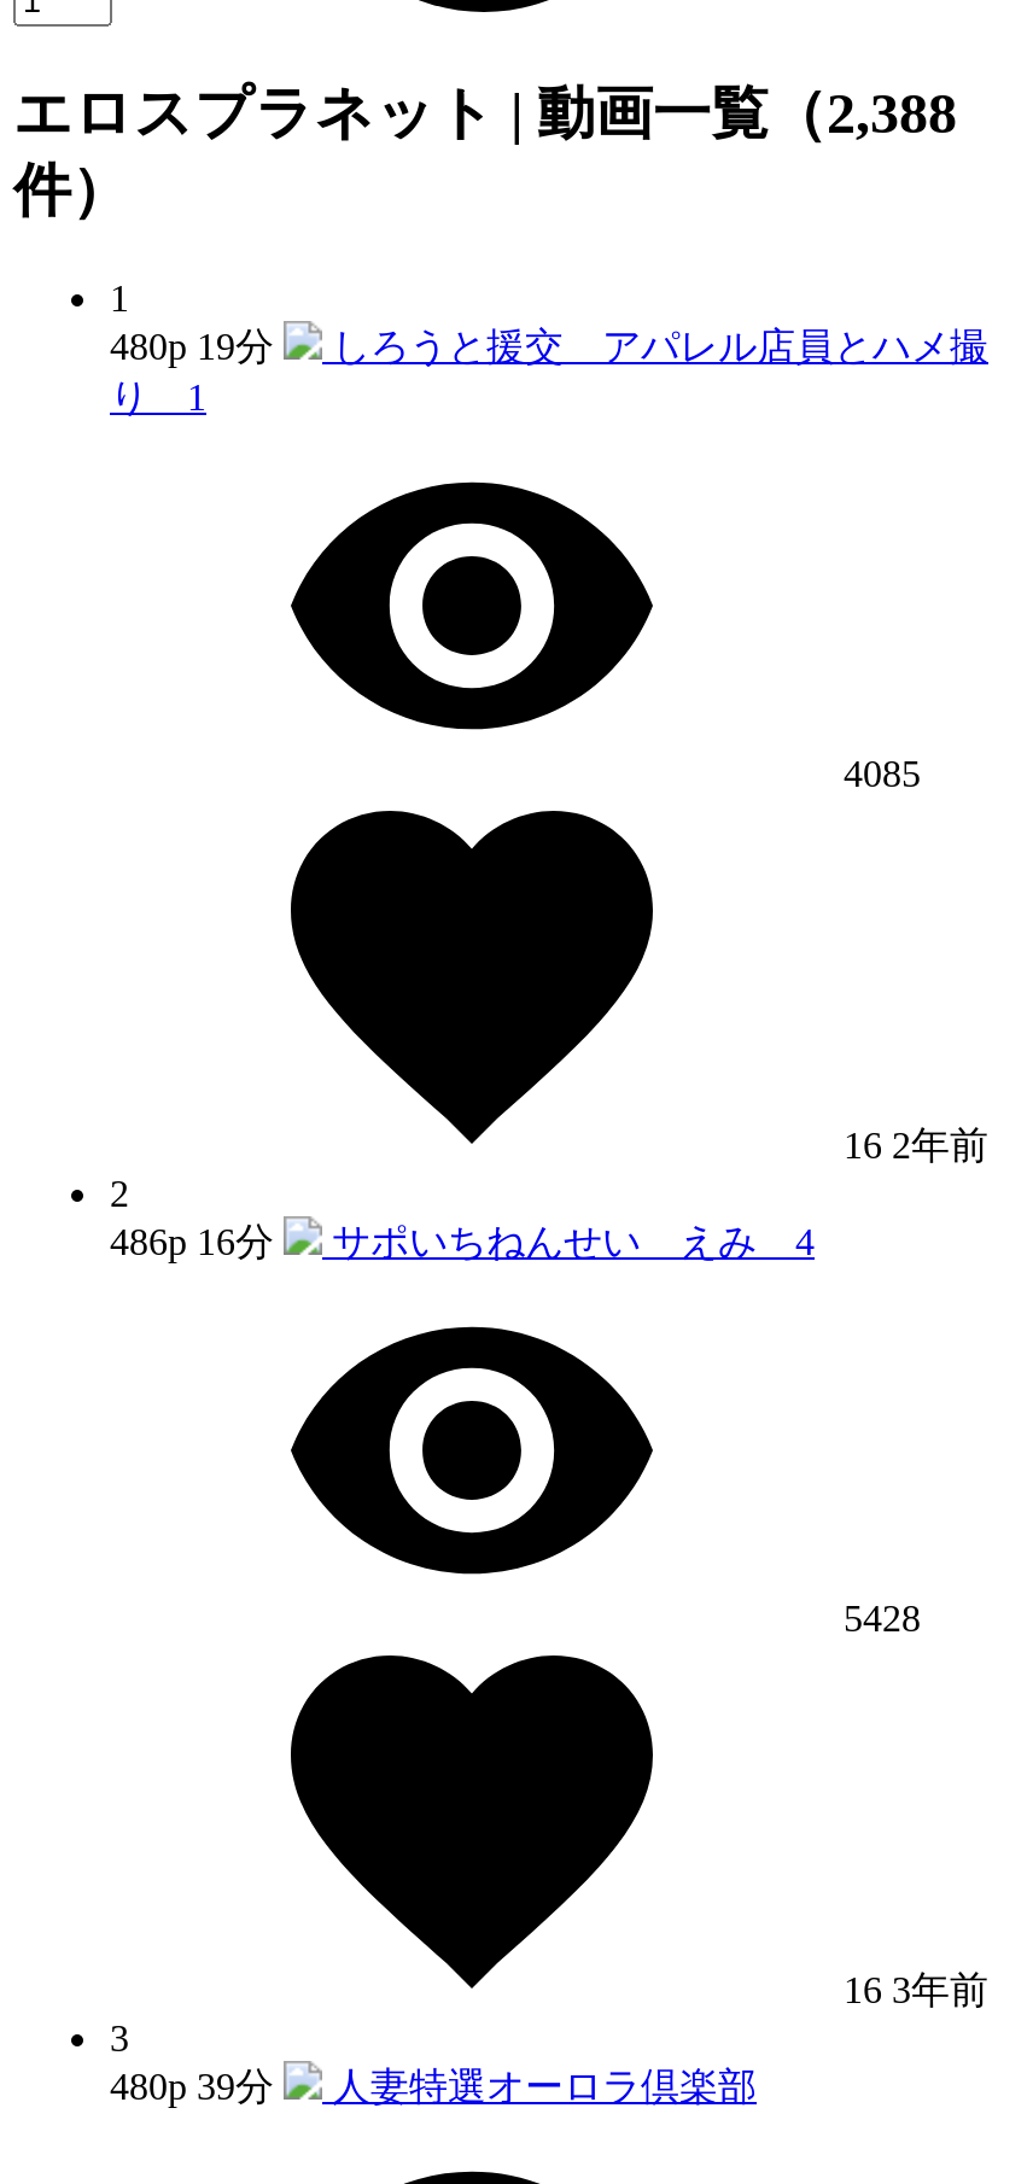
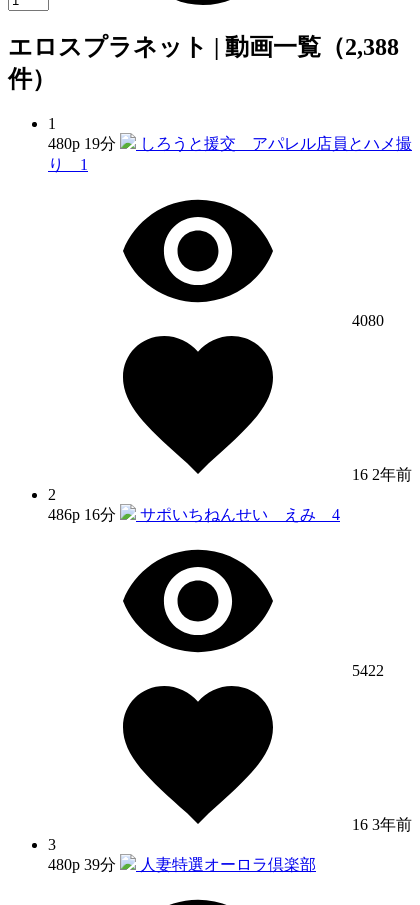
[834,753,921,794] 4085 -> [348,312,384,329] 4080
[834,1598,921,1639] 5428 -> [348,662,384,679] 5422

